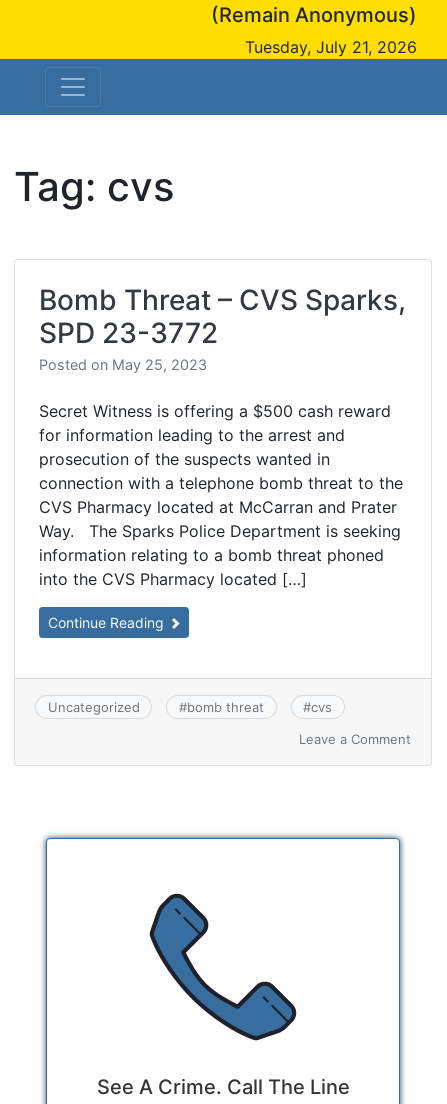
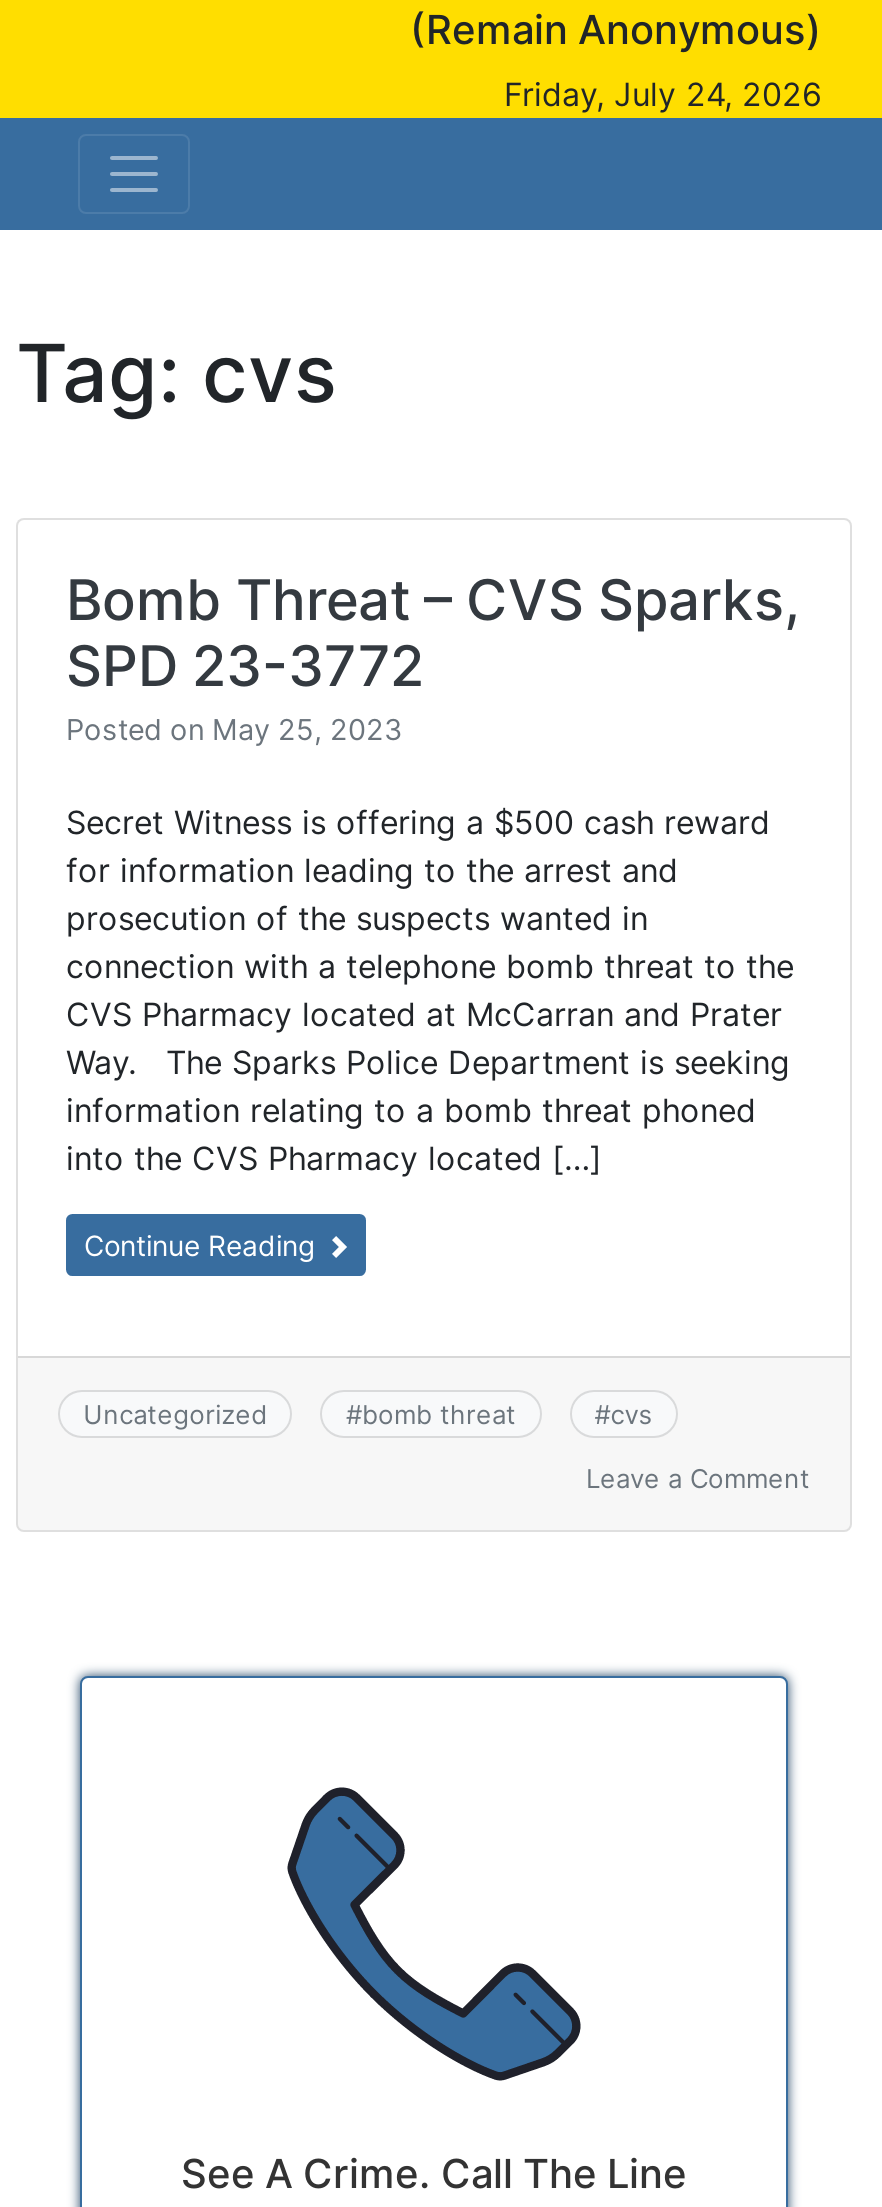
[245,37,417,57] Tuesday, July 21, 2026 -> [504,74,822,114] Friday, July 24, 2026

